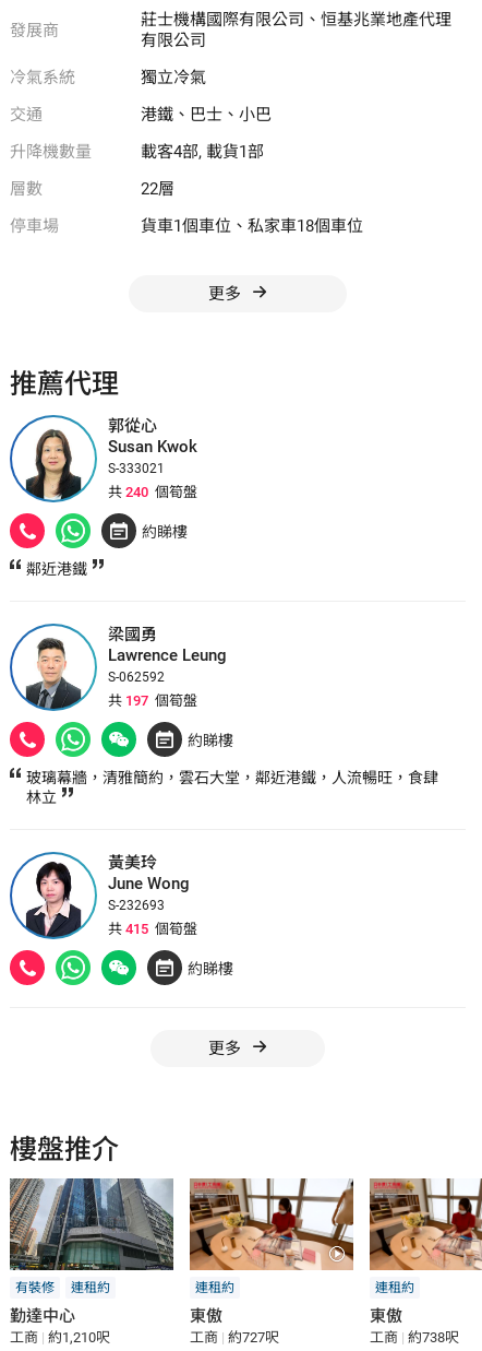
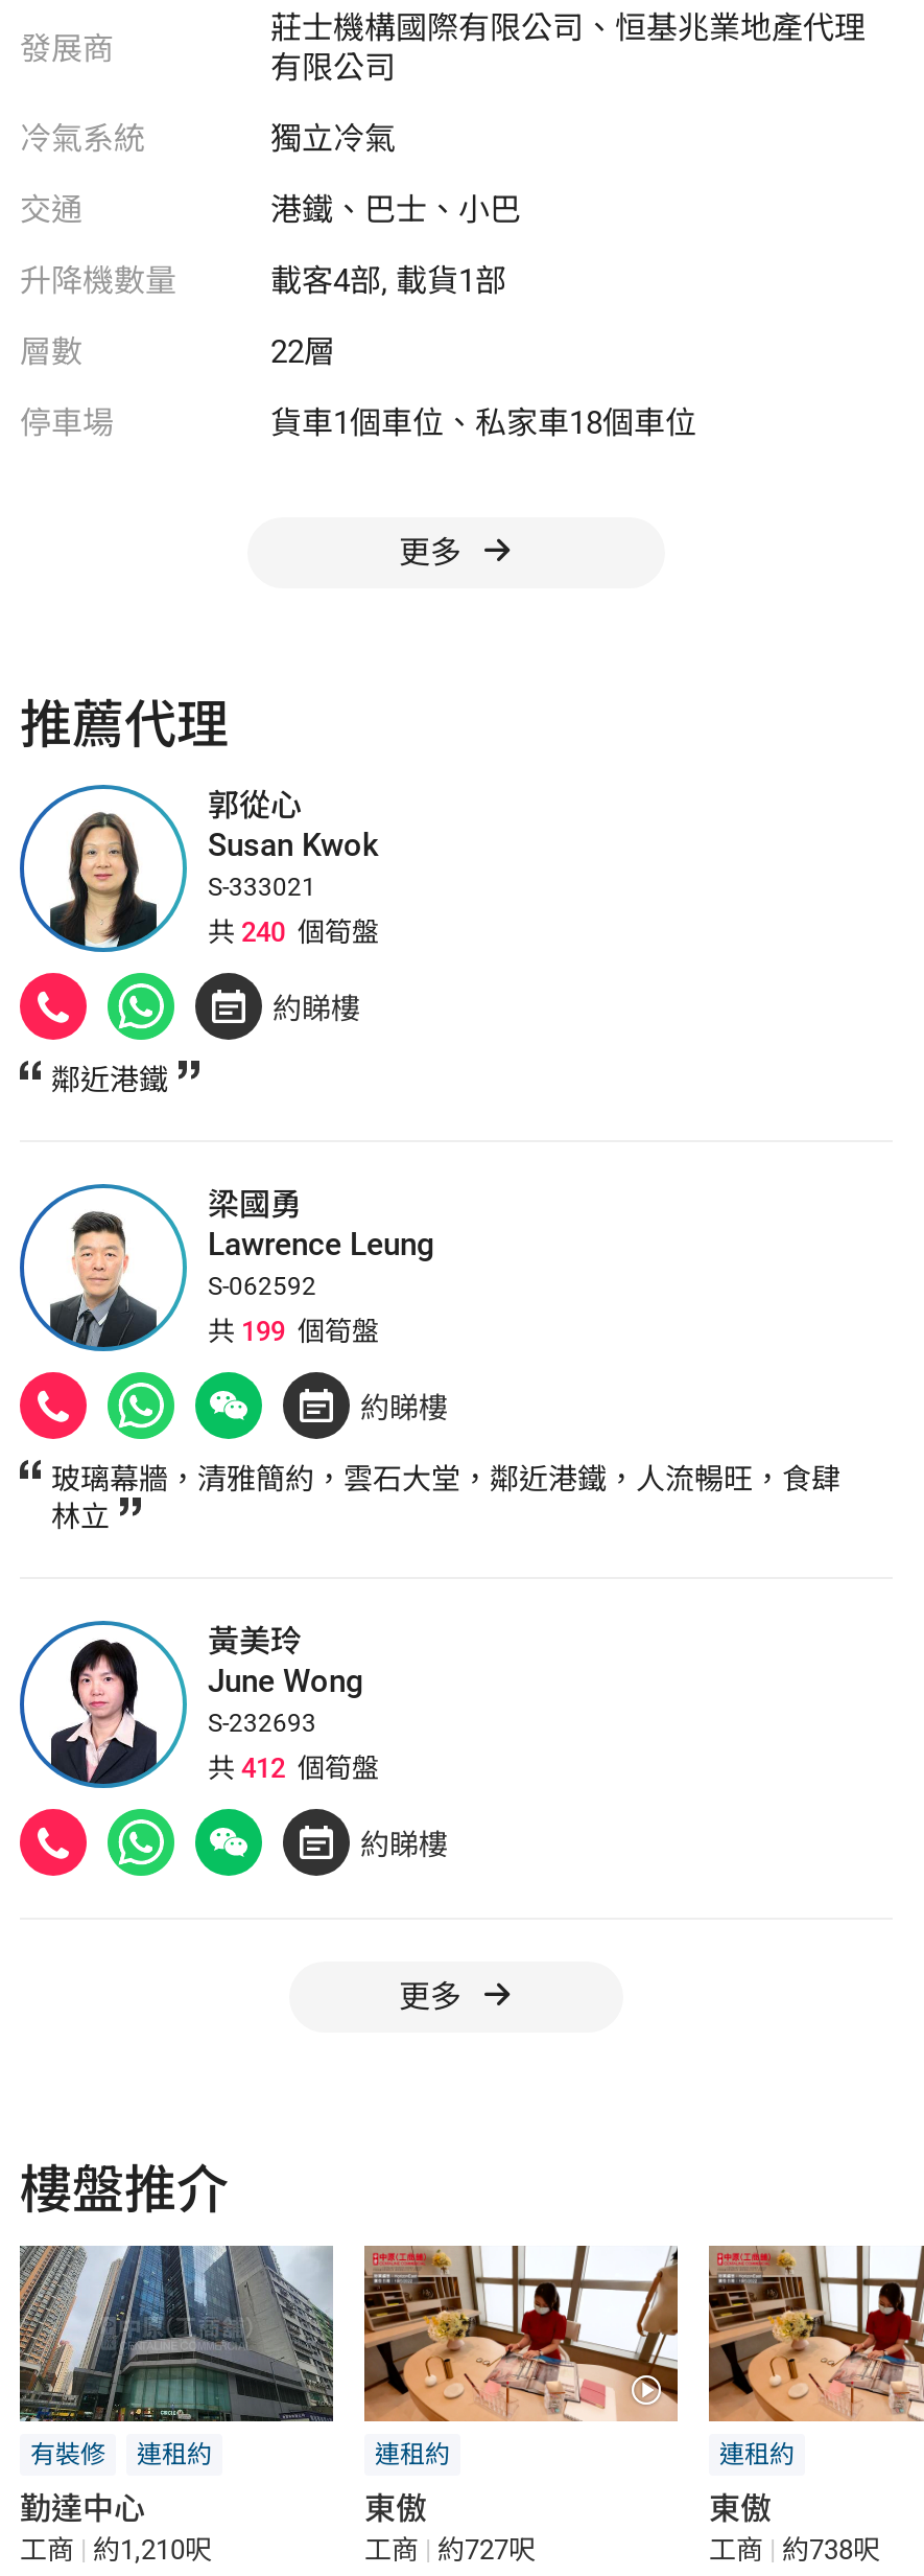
[108,692,197,709] 共197 個筍盤 -> [208,1316,379,1347] 共199 個筍盤
[108,921,197,937] 共415 個筍盤 -> [208,1753,379,1784] 共412 個筍盤

